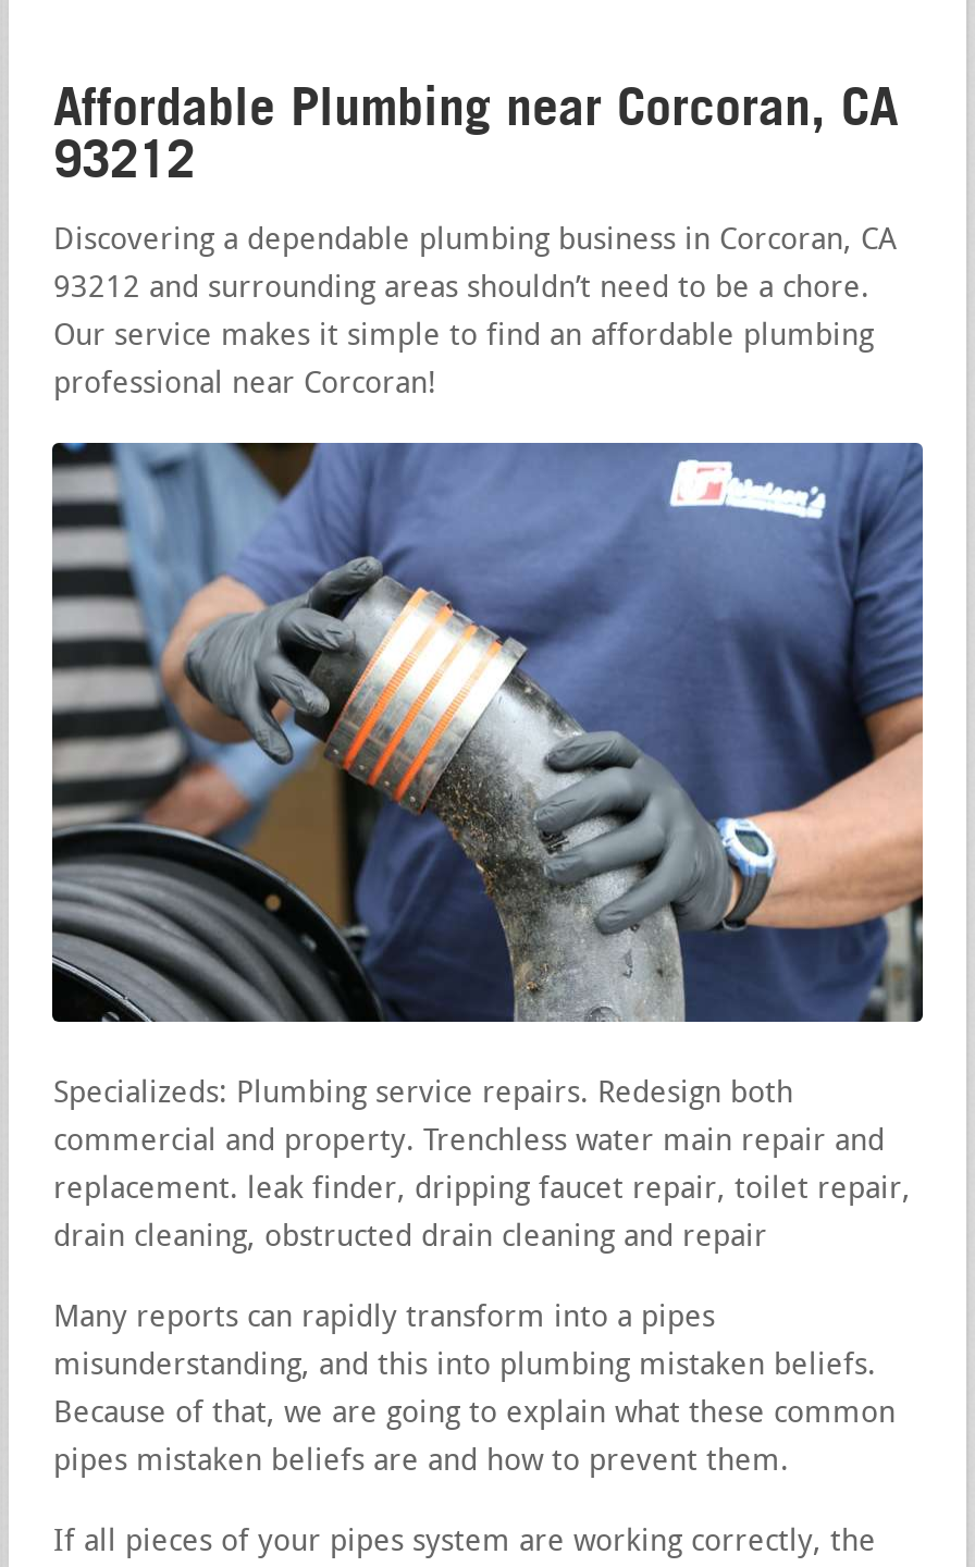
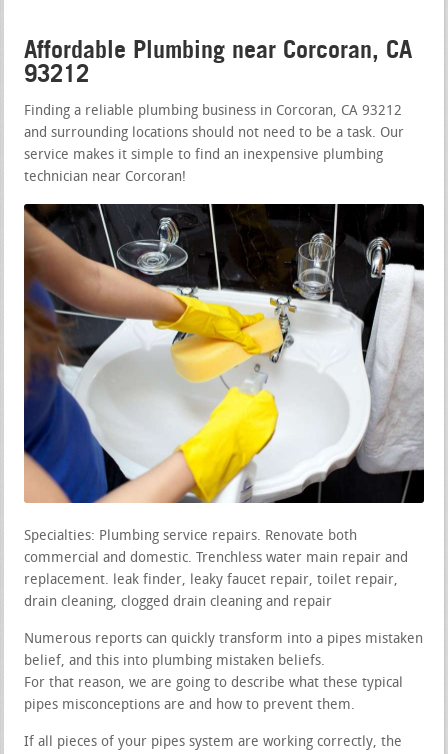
[53,225,898,257] Discovering a dependable plumbing business in Corcoran, CA -> [24,104,402,119] Finding a reliable plumbing business in Corcoran, CA 93212
[53,273,869,305] 93212 and surrounding areas shouldn’t need to be a chore. -> [24,126,404,141] and surrounding locations should not need to be a task. Our
[53,321,874,353] Our service makes it simple to find an affordable plumbing -> [24,148,383,163] service makes it simple to find an inexpensive plumbing
[53,368,436,401] professional near Corcoran! -> [24,170,186,185] technician near Corcoran!
[50,441,925,1110] [image] | Specializeds: Plumbing service repairs. Redesign both -> [24,203,425,544] [image] | Specialties: Plumbing service repairs. Renovate both
[53,1125,885,1158] commercial and property. Trenchless water main repair and -> [24,551,408,566] commercial and domestic. Trenchless water main repair and
[53,1173,911,1206] replacement. leak finder, dripping faucet repair, toilet repair, -> [24,573,398,588] replacement. leak finder, leaky faucet repair, toilet repair,
[53,1221,767,1254] drain cleaning, obstructed drain cleaning and repair -> [24,595,332,610] drain cleaning, clogged drain cleaning and repair
[53,1302,715,1334] Many reports can rapidly transform into a pipes -> [24,632,423,647] Numerous reports can quickly transform into a pipes mistaken
[53,1350,876,1382] misunderstanding, and this into plumbing mistaken beliefs. -> [24,654,325,669] belief, and this into plumbing mistaken beliefs.
[53,1397,896,1430] Because of that, we are going to explain what these common -> [24,676,403,691] For that reason, we are going to describe what these typical
[53,1445,789,1478] pipes mistaken beliefs are and how to prevent them. -> [24,698,355,713] pipes misconceptions are and how to prevent them.

